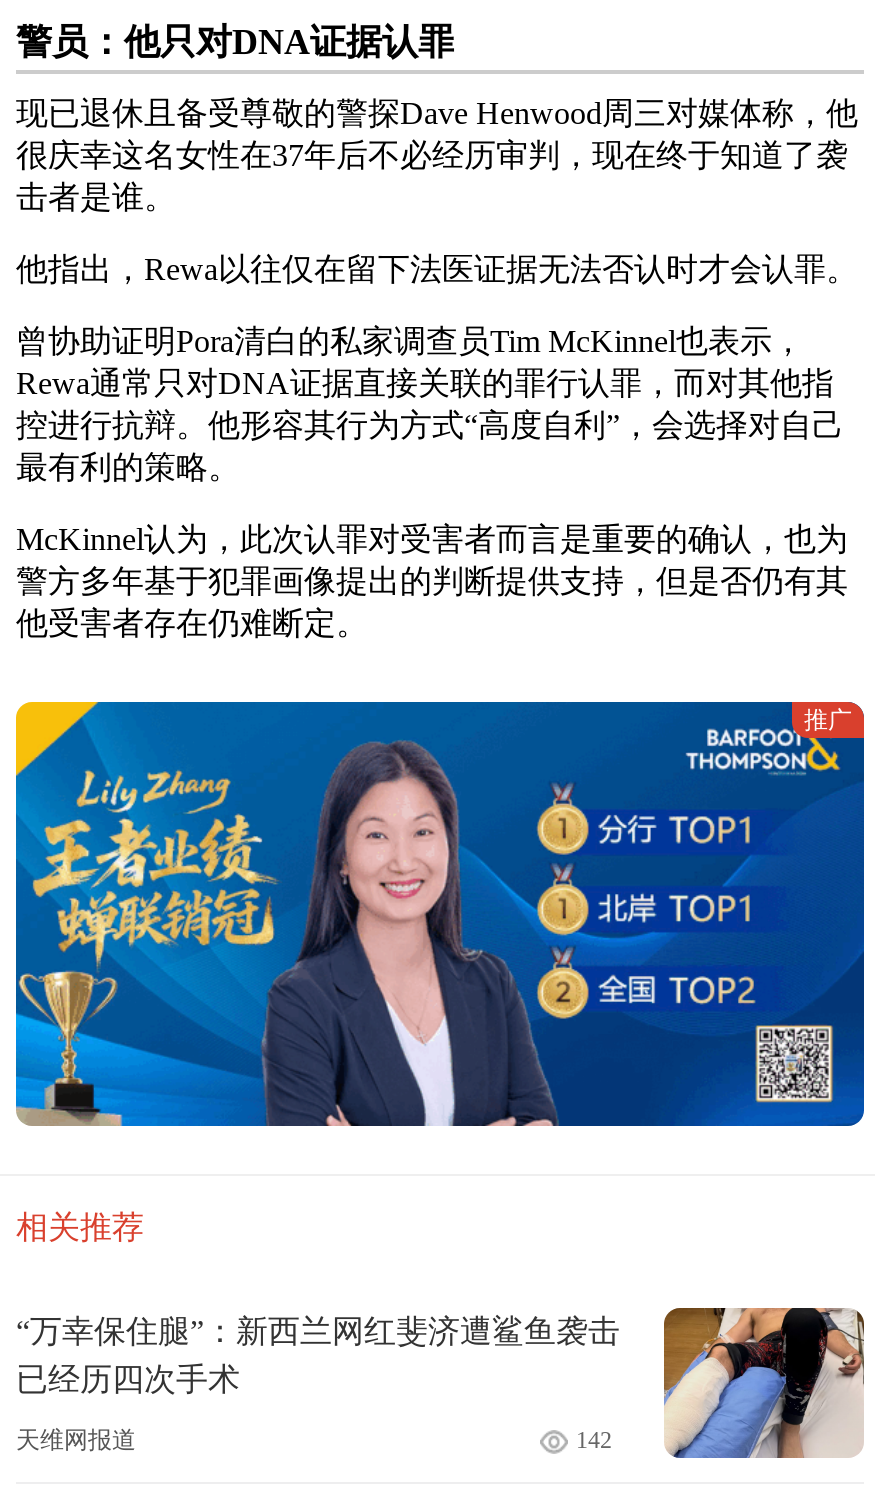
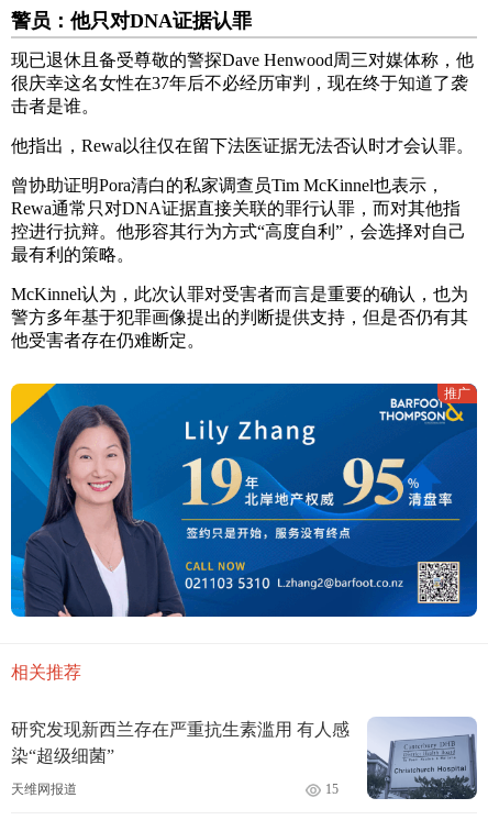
[16,740,830,1128] [image] -> [10,405,461,618] [image]
[16,1306,866,1460] [image] | “万幸保住腿”：新西兰网红斐济遭鲨鱼袭击 | 已经历四次手术 -> [11,717,477,800] [image] | 研究发现新西兰存在严重抗生素滥用 有人感 | 染“超级细菌”
[576,1427,612,1455] 142 -> [325,782,339,797] 15

